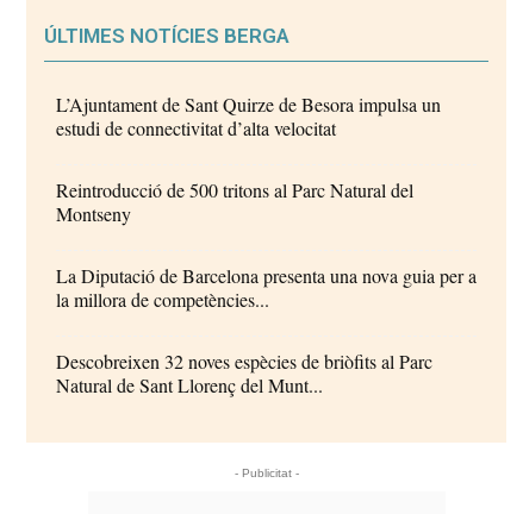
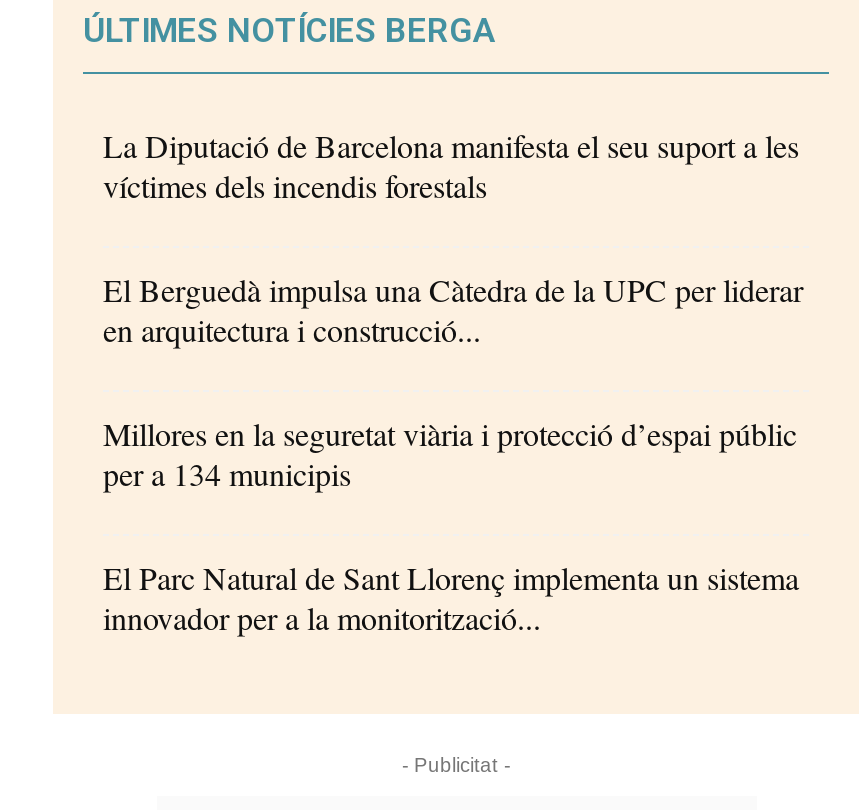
[56,91,441,140] L’Ajuntament de Sant Quirze de Besora impulsa un | estudi de connectivitat d’alta velocitat -> [103,123,799,205] La Diputació de Barcelona manifesta el seu suport a les | víctimes dels incendis forestals
[56,177,413,226] Reintroducció de 500 tritons al Parc Natural del | Montseny -> [103,267,803,349] El Berguedà impulsa una Càtedra de la UPC per liderar | en arquitectura i construcció...
[56,262,477,311] La Diputació de Barcelona presenta una nova guia per a | la millora de competències... -> [103,411,797,493] Millores en la seguretat viària i protecció d’espai públic | per a 134 municipis
[56,348,432,397] Descobreixen 32 noves espècies de briòfits al Parc | Natural de Sant Llorenç del Munt... -> [103,555,799,637] El Parc Natural de Sant Llorenç implementa un sistema | innovador per a la monitorització...

